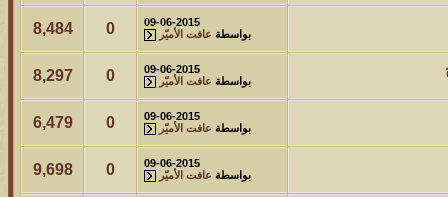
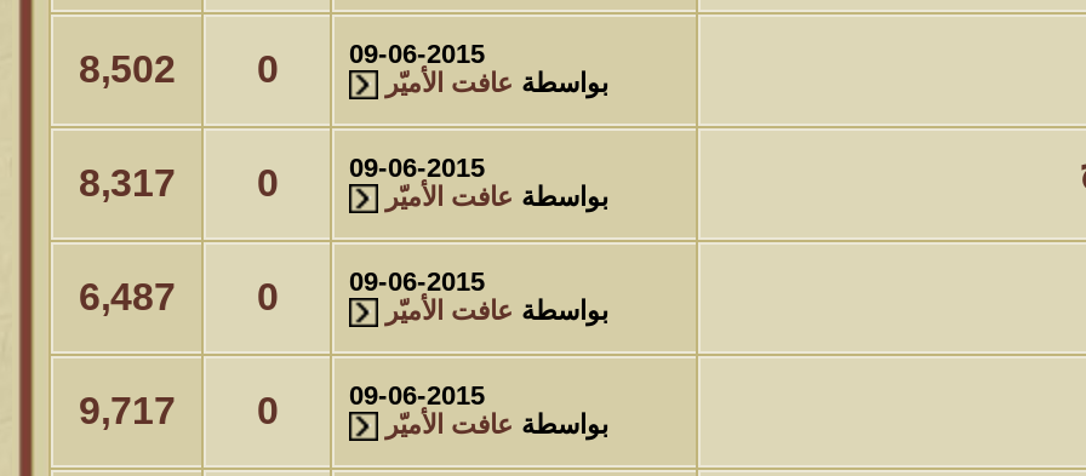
[32,20,115,37] 8,484 0 -> [79,48,279,89] 8,502 0
[32,67,115,84] 8,297 0 -> [79,162,279,203] 8,317 0
[32,114,115,131] 6,479 0 -> [79,275,279,317] 6,487 0
[32,161,115,178] 9,698 0 -> [79,389,279,430] 9,717 0

